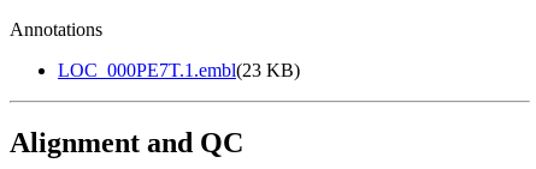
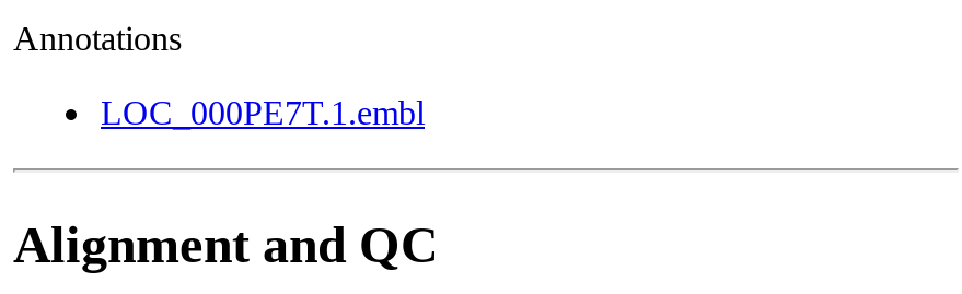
[58,60,300,80] LOC_000PE7T.1.embl(23 KB) -> [101,93,425,130] LOC_000PE7T.1.embl

